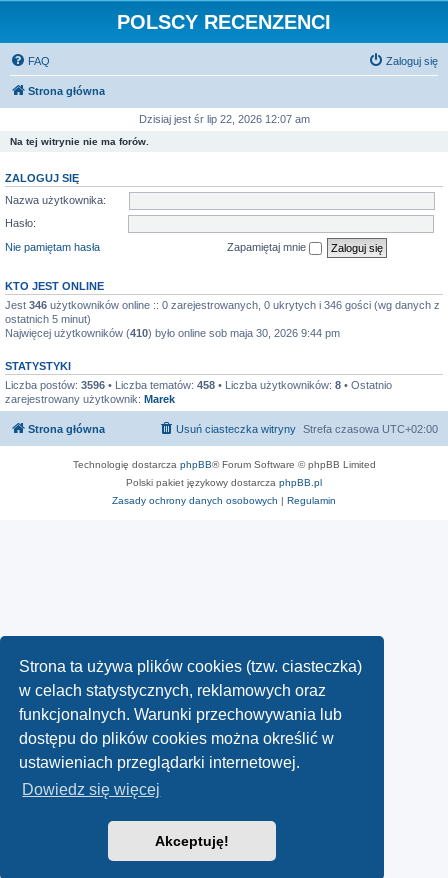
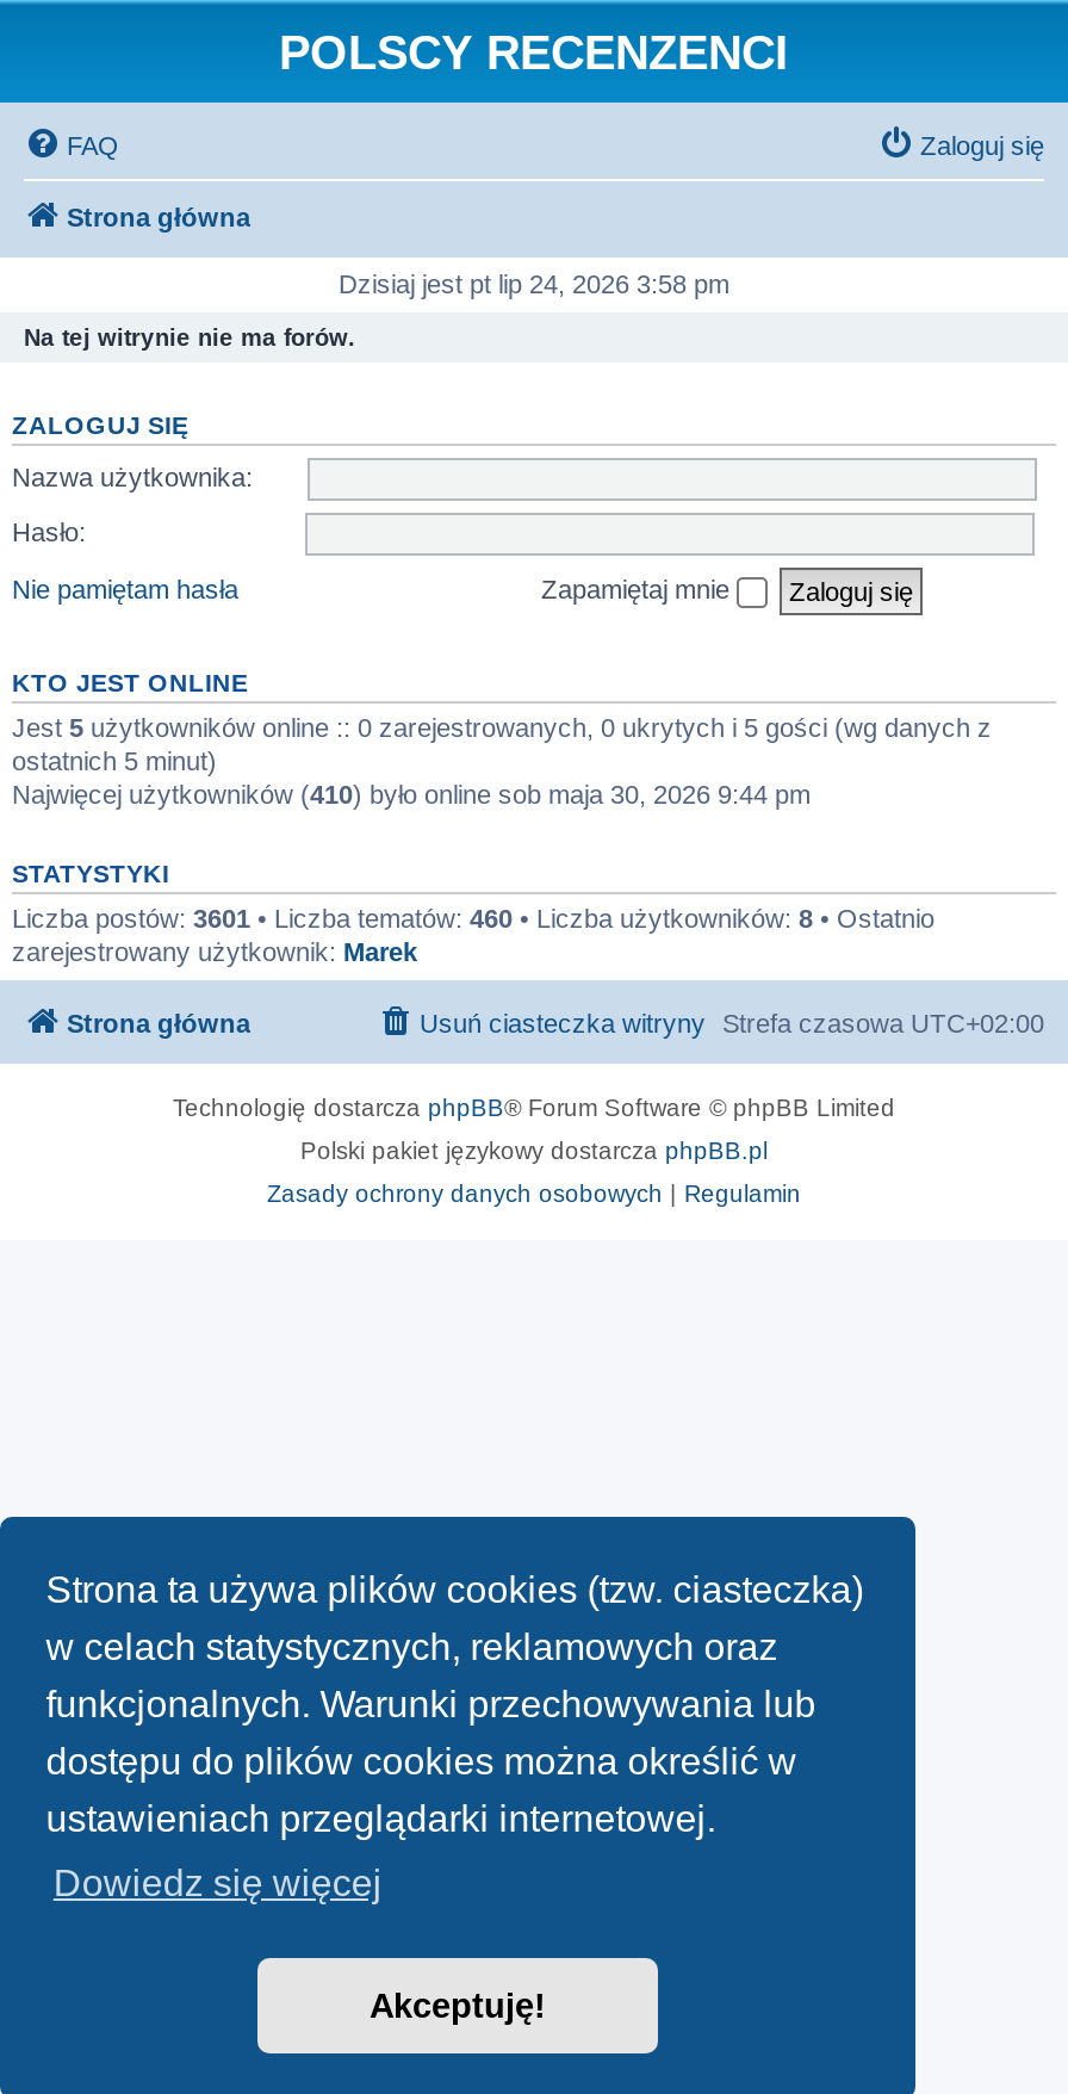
[138,113,309,125] Dzisiaj jest śr lip 22, 2026 12:07 am -> [339,270,729,298] Dzisiaj jest pt lip 24, 2026 3:58 pm
[5,298,440,310] Jest 346 użytkowników online :: 0 zarejestrowanych, 0 ukrytych i 346 gości (wg danych z -> [12,712,992,741] Jest 5 użytkowników online :: 0 zarejestrowanych, 0 ukrytych i 5 gości (wg danych z
[5,378,392,390] Liczba postów: 3596 • Liczba tematów: 458 • Liczba użytkowników: 8 • Ostatnio -> [12,903,935,931] Liczba postów: 3601 • Liczba tematów: 460 • Liczba użytkowników: 8 • Ostatnio

